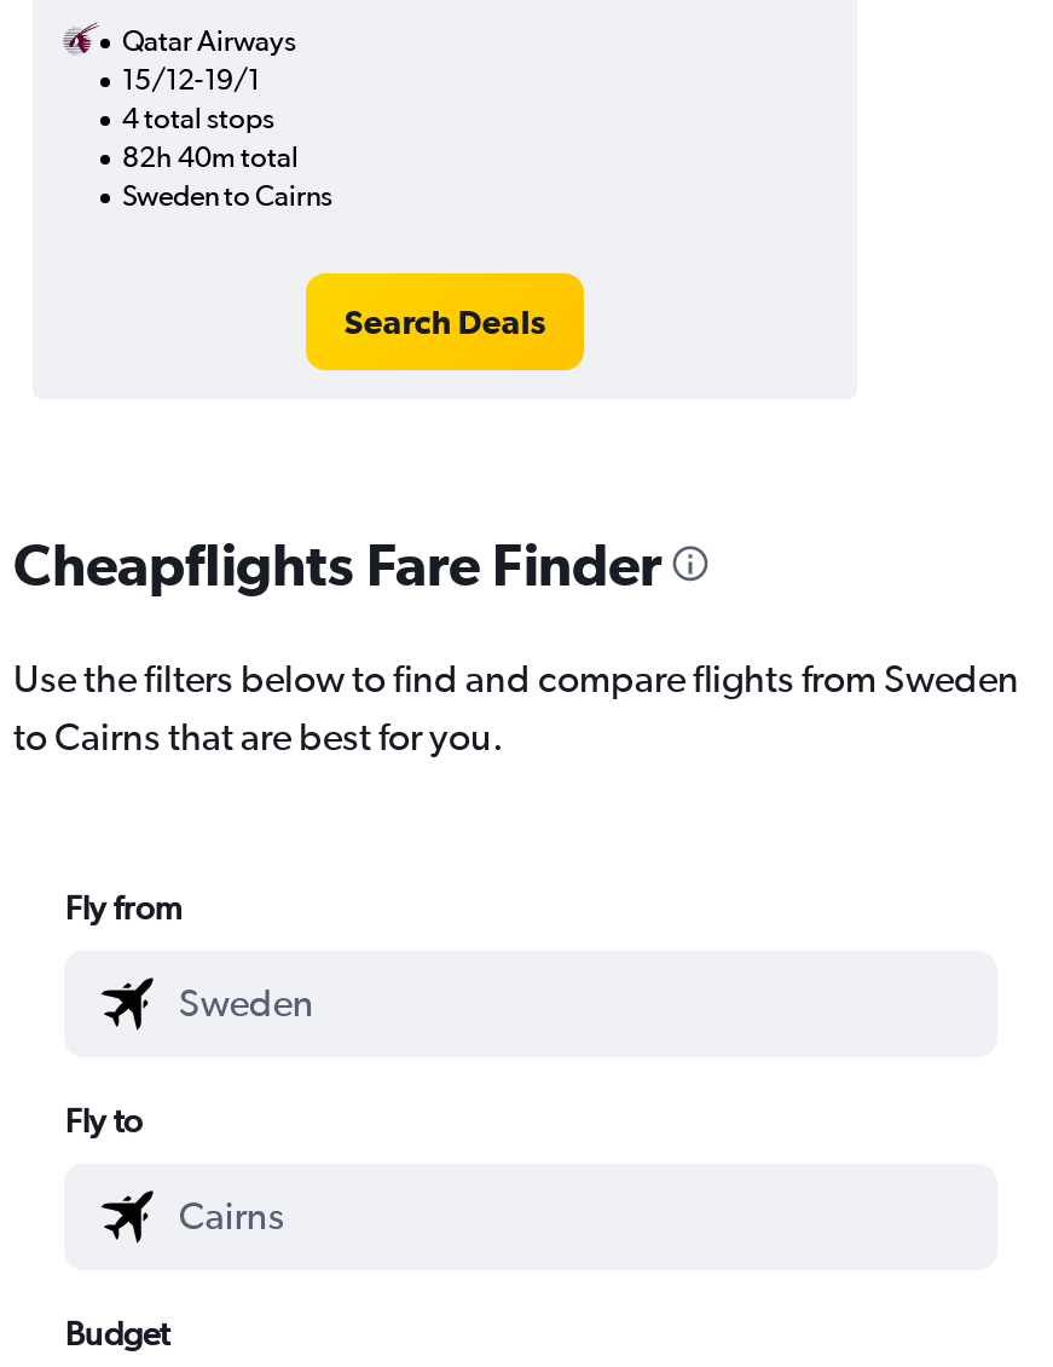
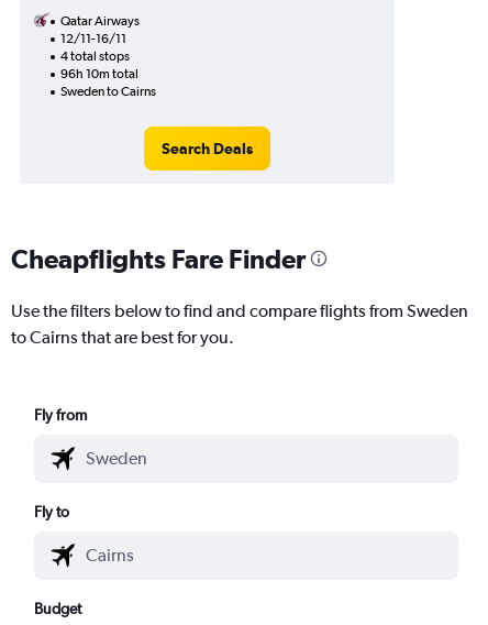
[122,63,260,97] 15/12-19/1 -> [60,31,126,46] 12/11-16/11
[122,140,299,174] 82h 40m total -> [60,66,138,81] 96h 10m total

